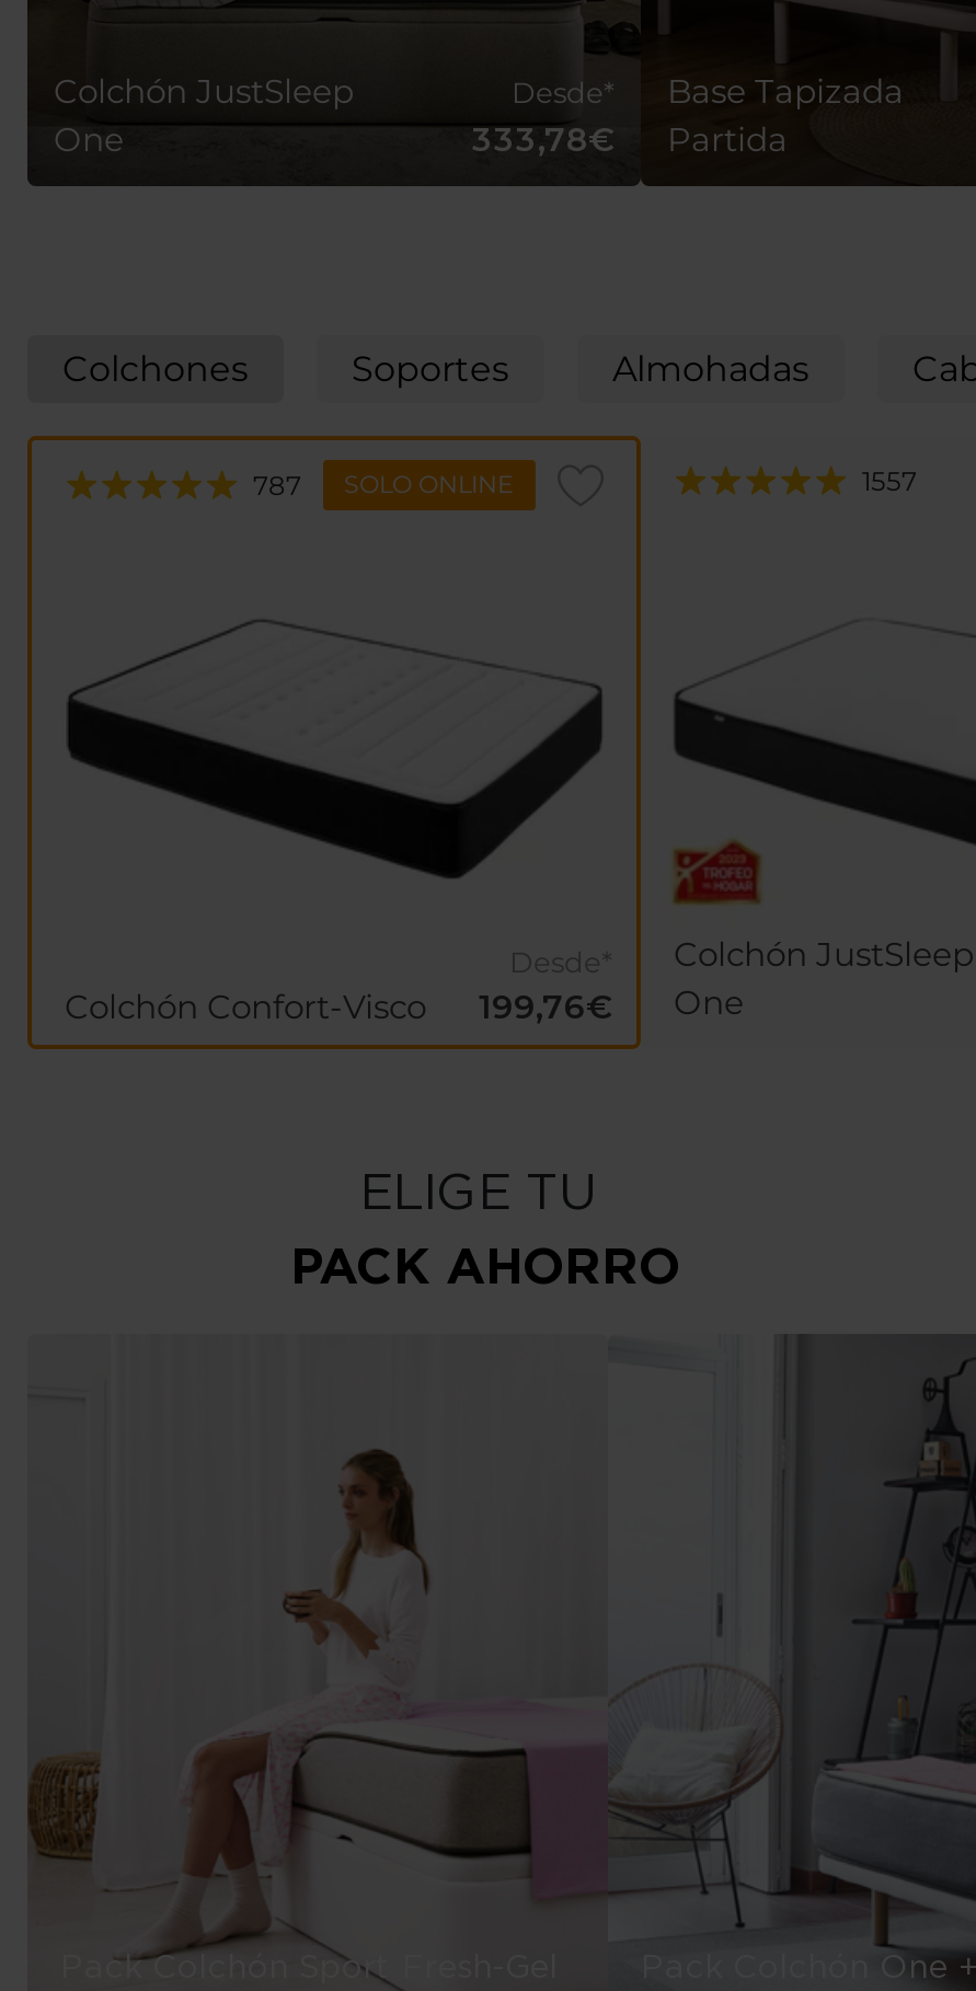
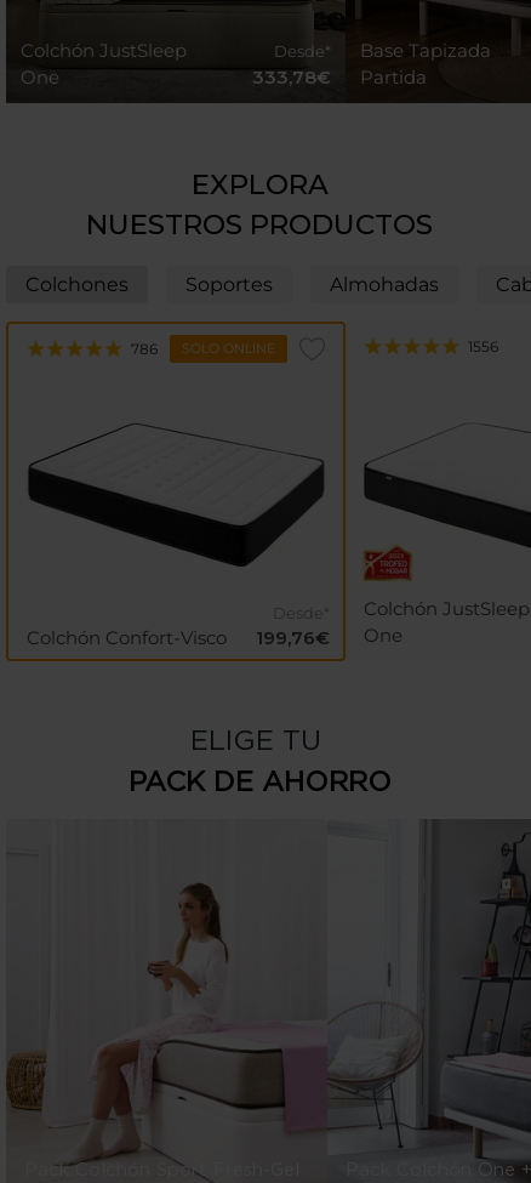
none -> [86,168,433,242] EXPLORA | NUESTROS PRODUCTOS
[253,469,301,502] 787 -> [131,340,158,358] 786
[862,465,917,497] 1557 -> [468,337,498,356] 1556
[290,1247,680,1293] PACK AHORRO -> [128,771,391,796] PACK DE AHORRO

